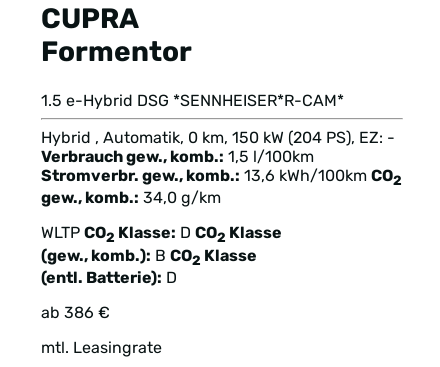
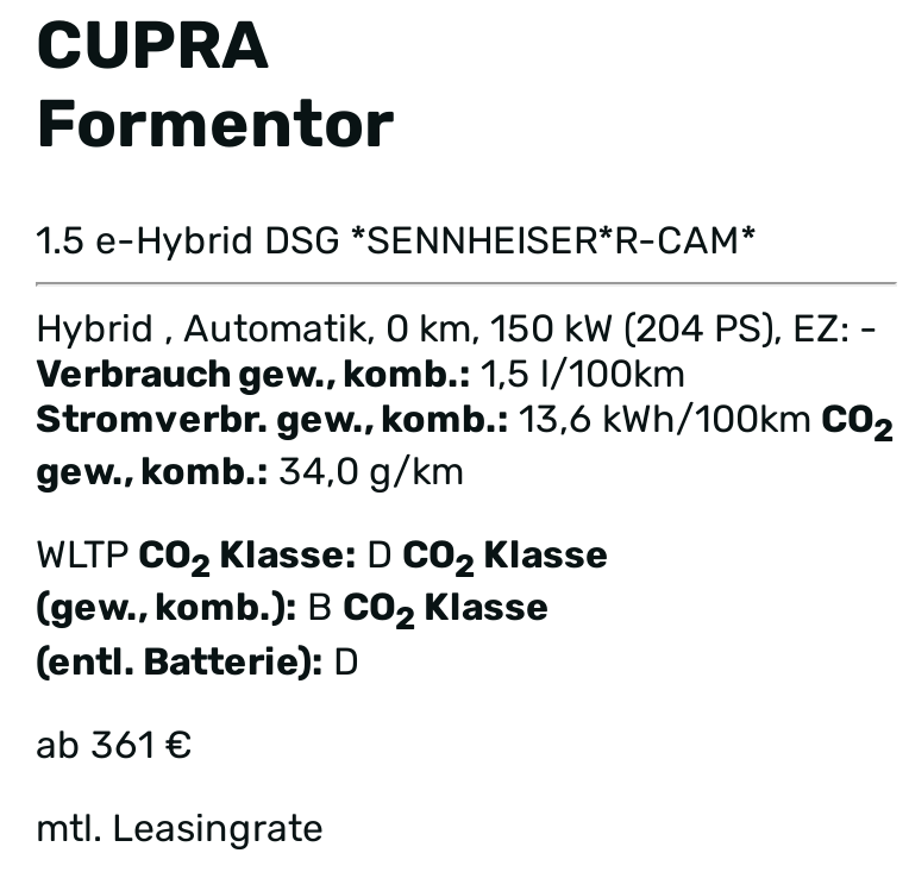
[41,303,110,322] ab 386 € -> [36,720,193,766] ab 361 €

